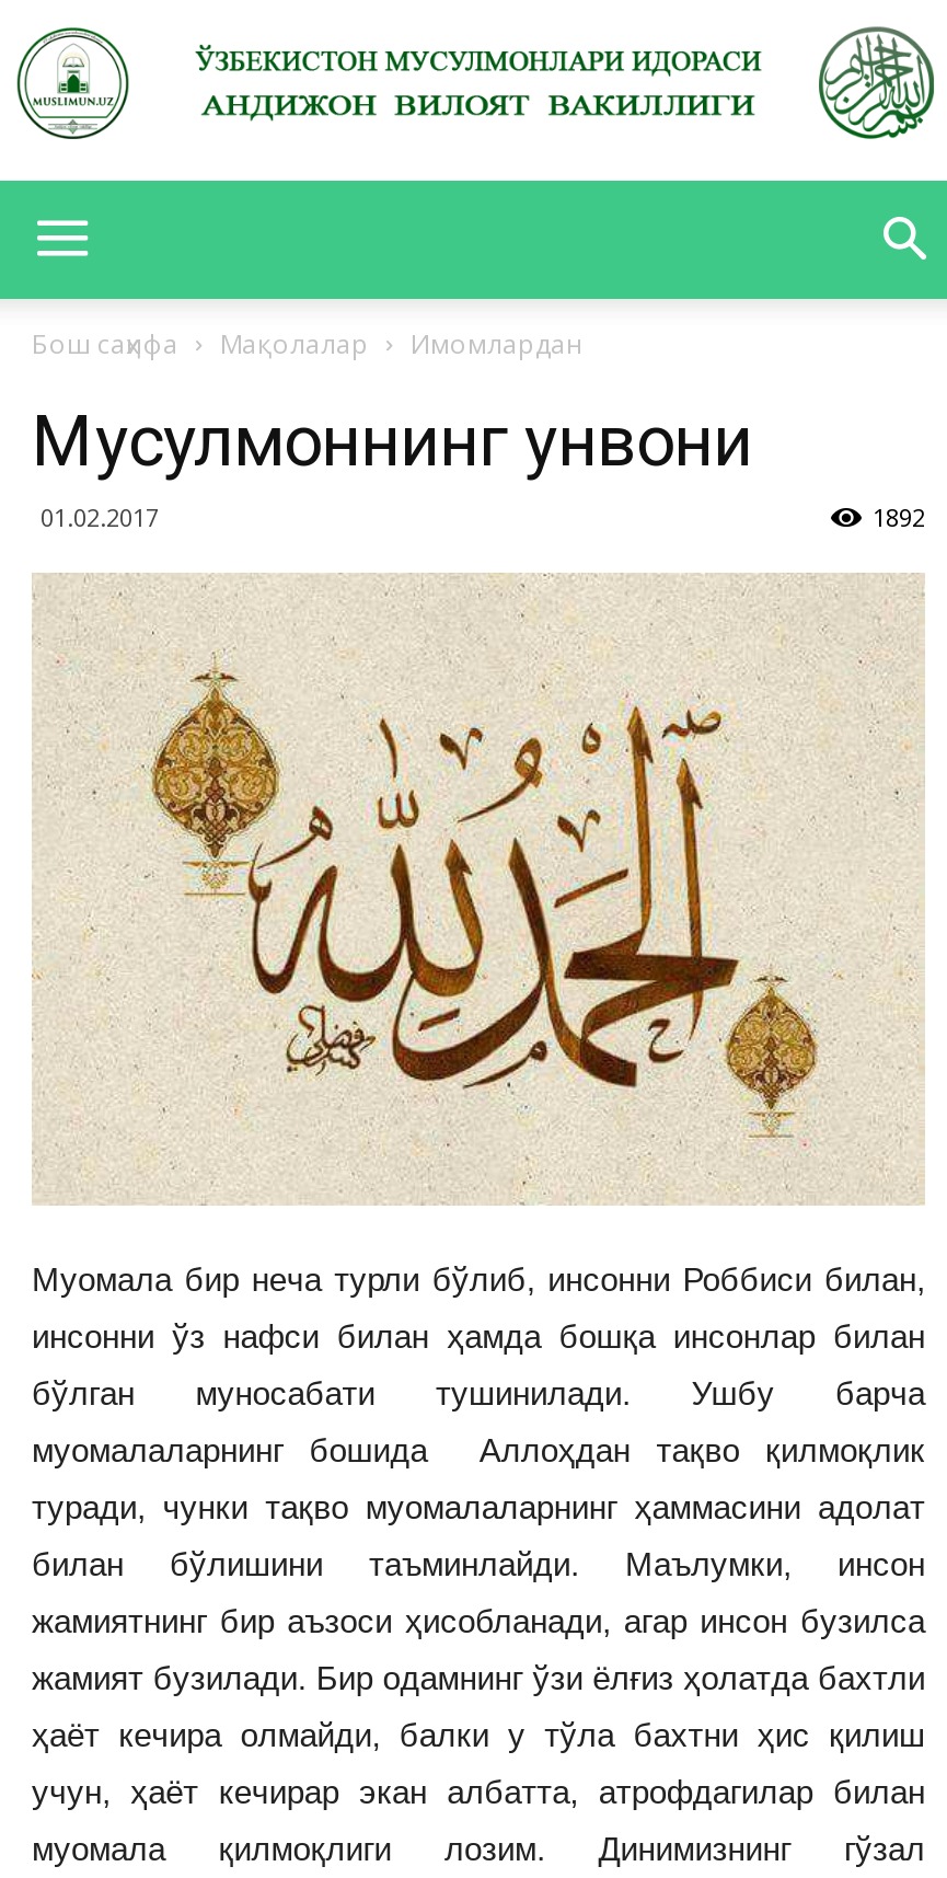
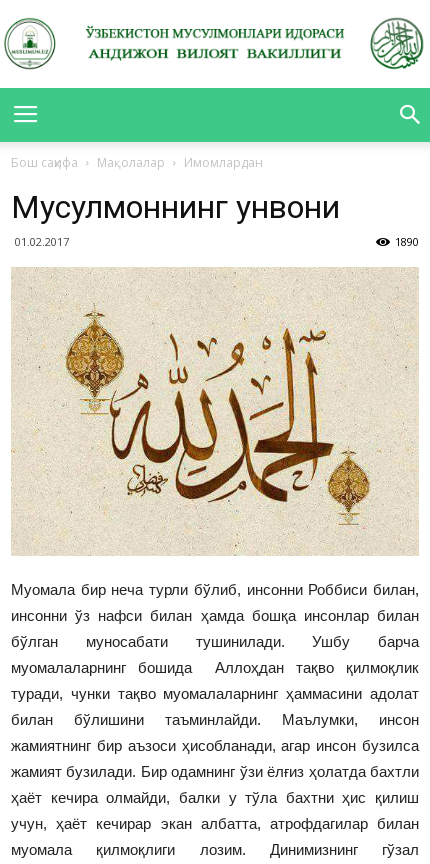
[873,500,925,533] 1892 -> [395,234,419,249] 1890

